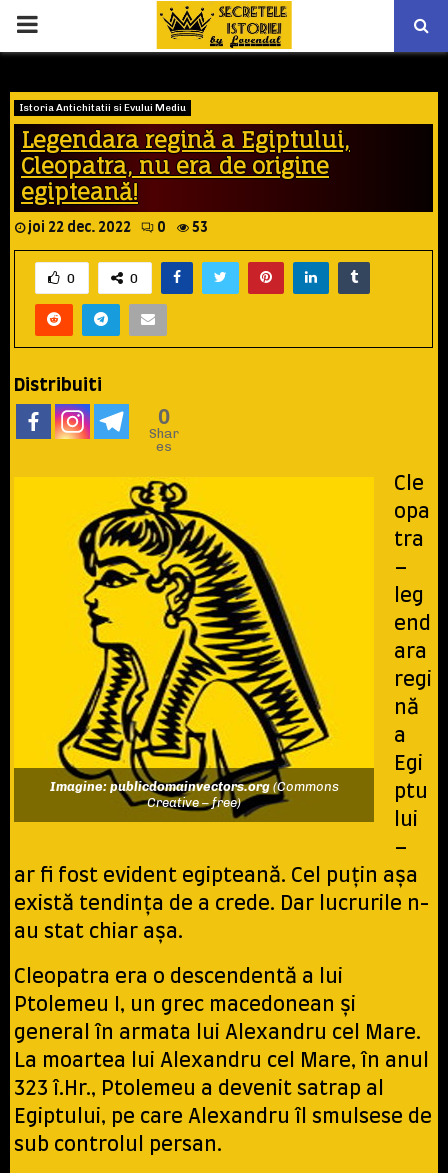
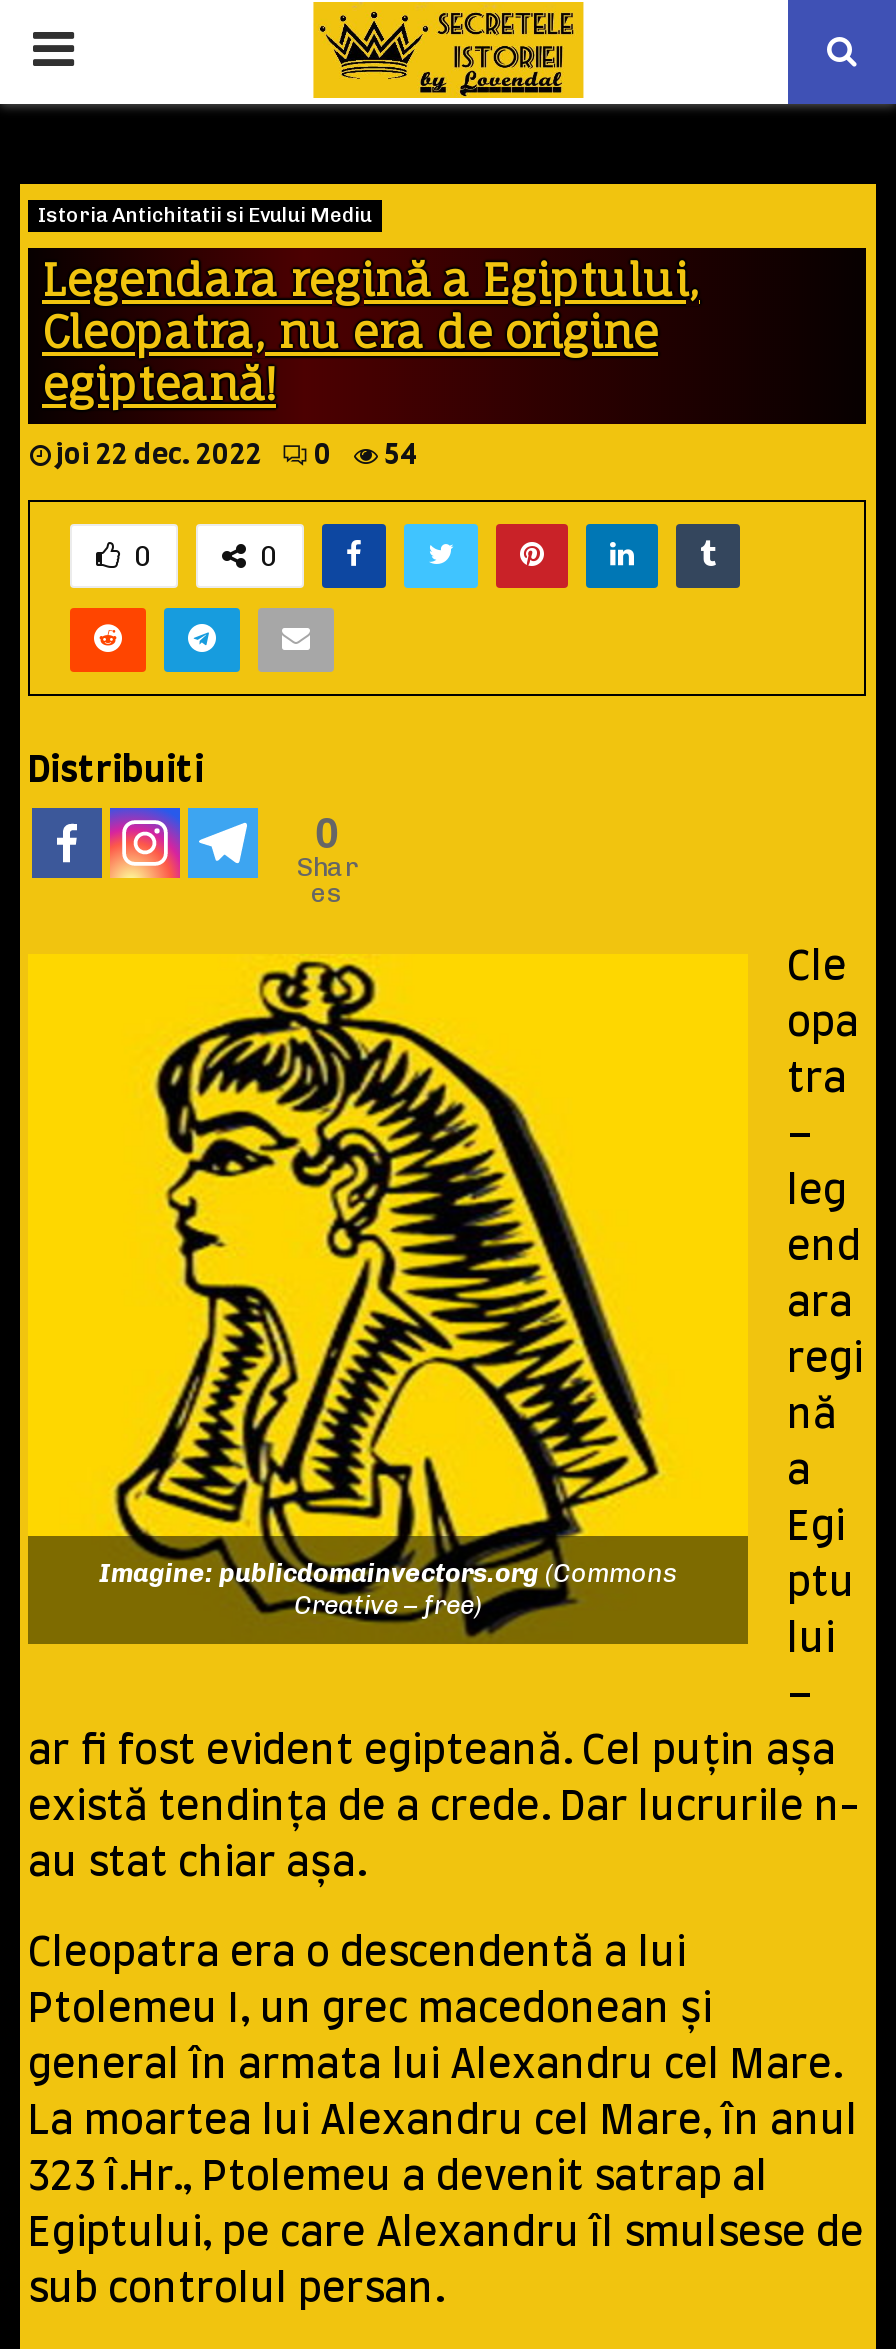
[28,221,208,235] joi 22 dec. 2022 0 53 -> [56,442,418,470] joi 22 dec. 2022 0 54

